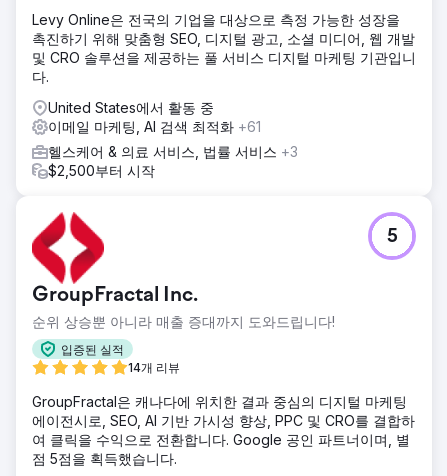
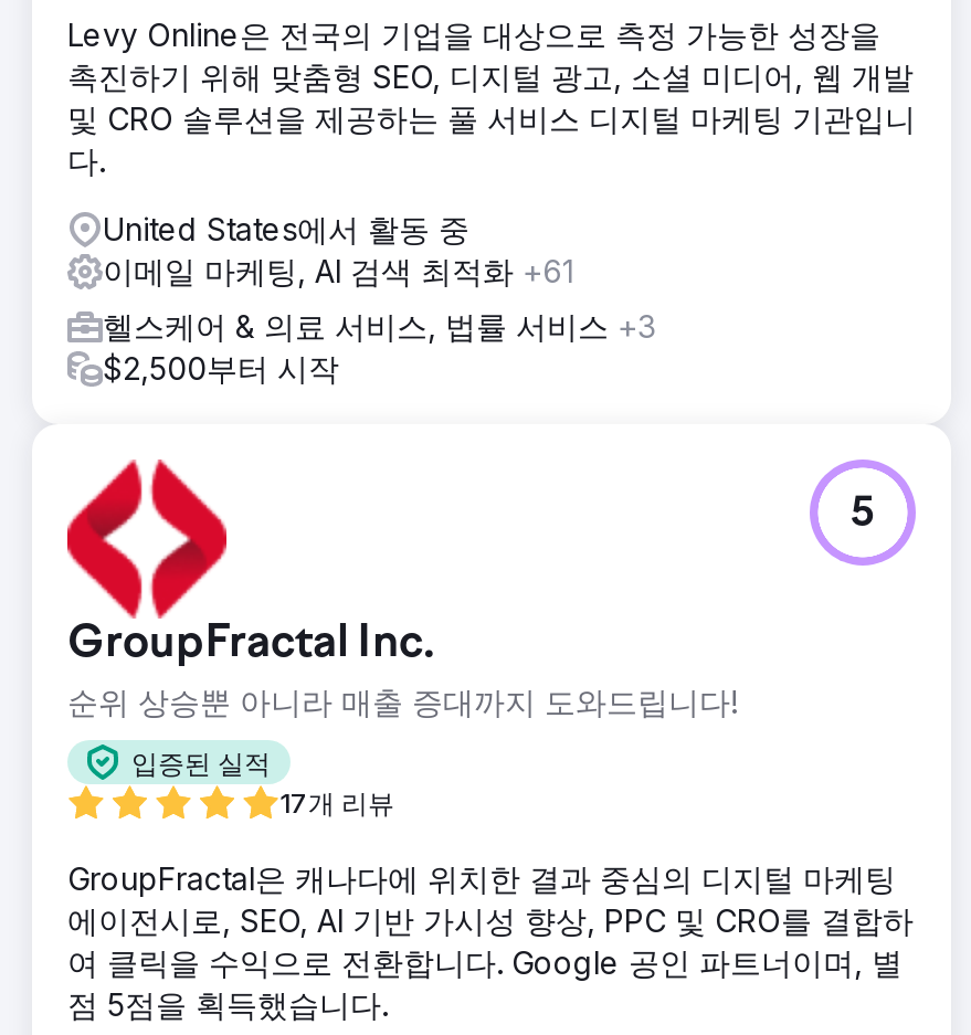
[128,360,180,375] 14개 리뷰 -> [279,786,394,820] 17개 리뷰

